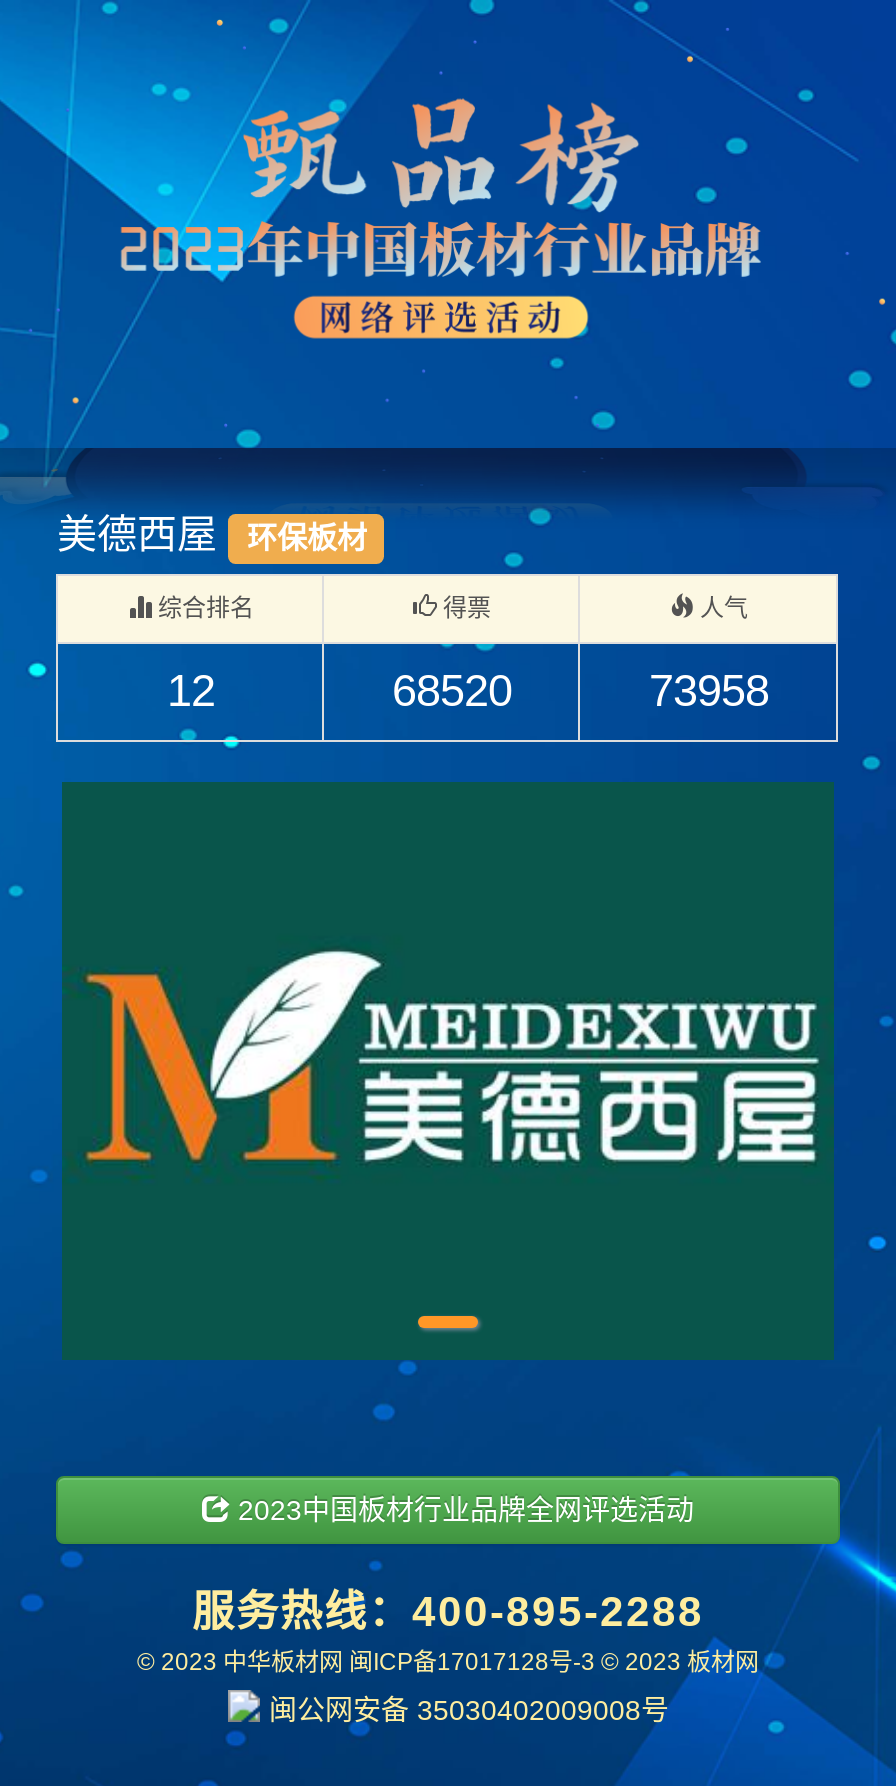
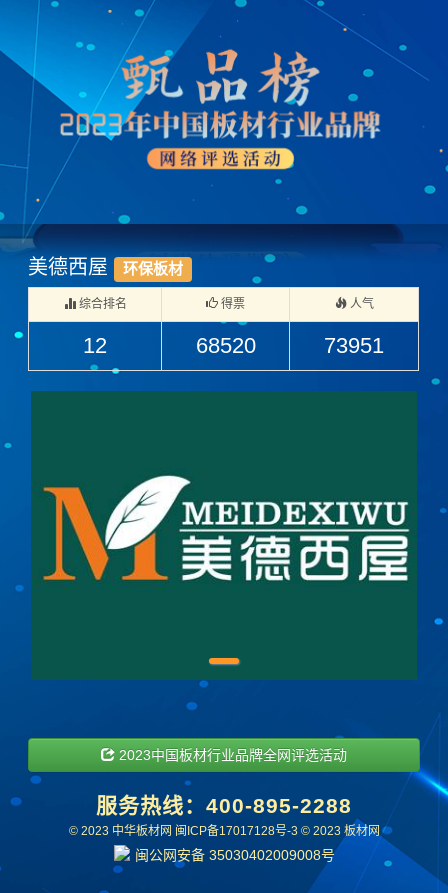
[649,666,769,716] 73958 -> [324,333,384,358] 73951

